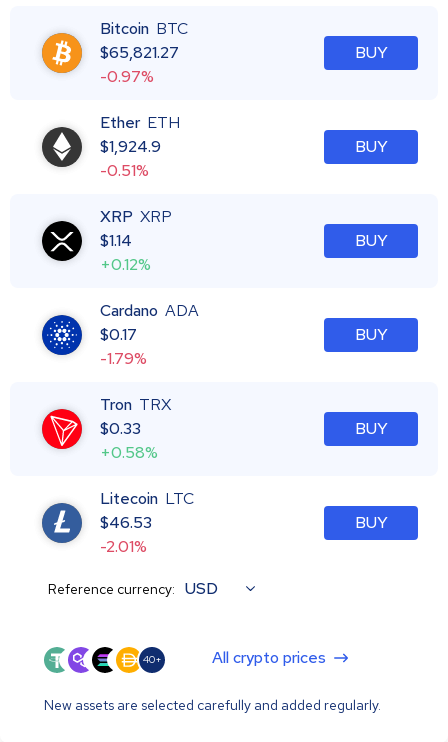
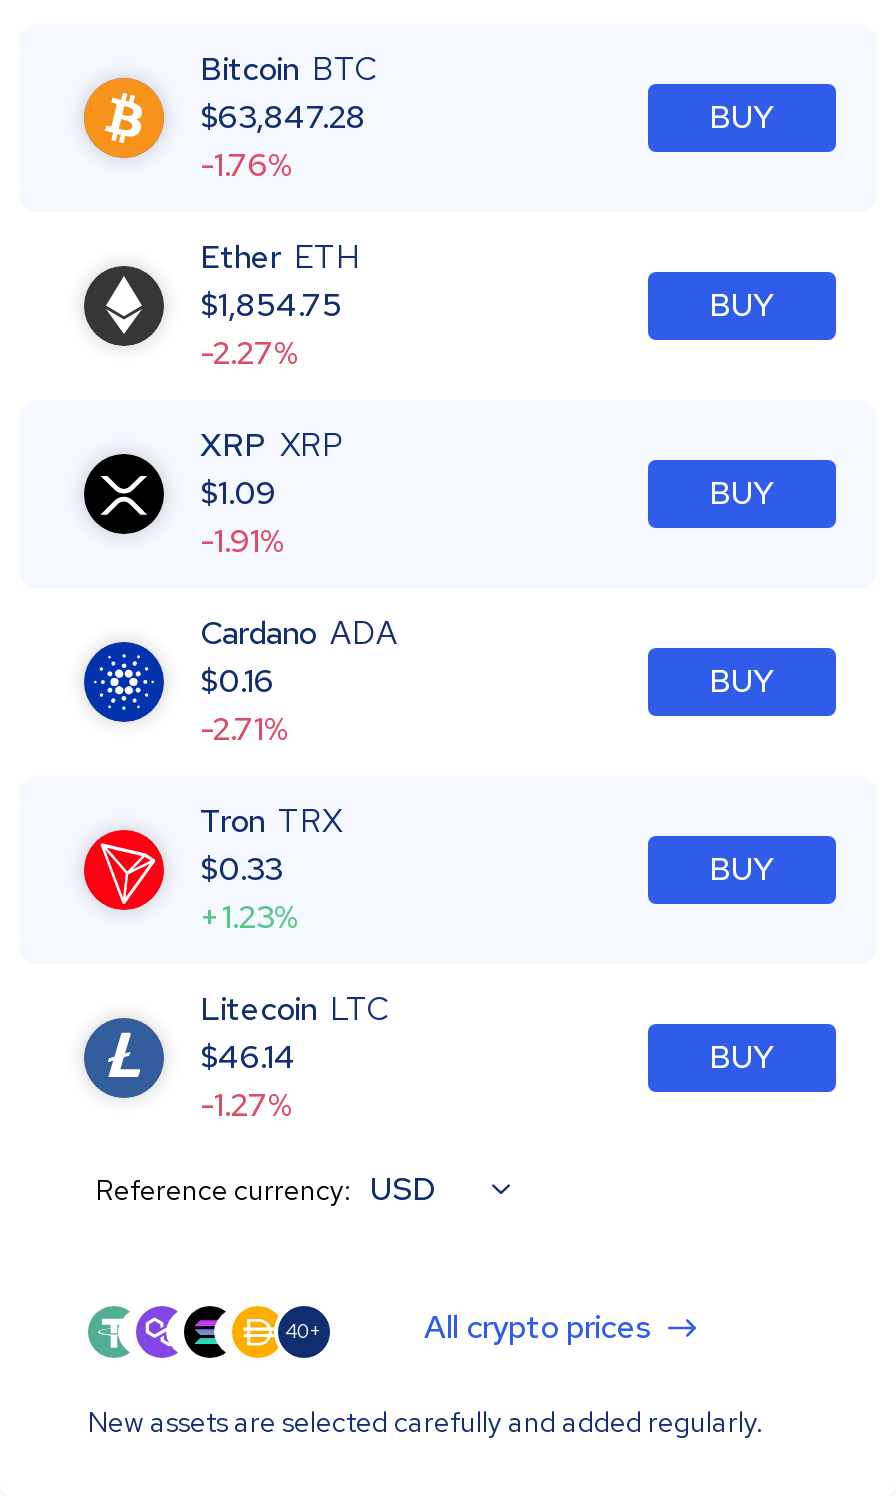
[100,42,179,63] $65,821.27 -> [200,96,366,138] $63,847.28
[100,66,154,87] -0.97% -> [200,144,294,186] -1.76%
[100,136,161,157] $1,924.9 -> [200,284,342,326] $1,854.75
[100,160,149,181] -0.51% -> [200,332,300,374] -2.27%
[100,230,132,251] $1.14 -> [200,472,276,514] $1.09
[100,254,151,275] +0.12% -> [200,520,286,562] -1.91%
[100,324,137,345] $0.17 -> [200,660,274,702] $0.16
[100,348,147,369] -1.79% -> [200,708,290,750] -2.71%
[100,442,158,463] +0.58% -> [200,896,300,938] +1.23%
[100,512,152,533] $46.53 -> [200,1036,296,1078] $46.14
[100,536,147,557] -2.01% -> [200,1084,294,1126] -1.27%

